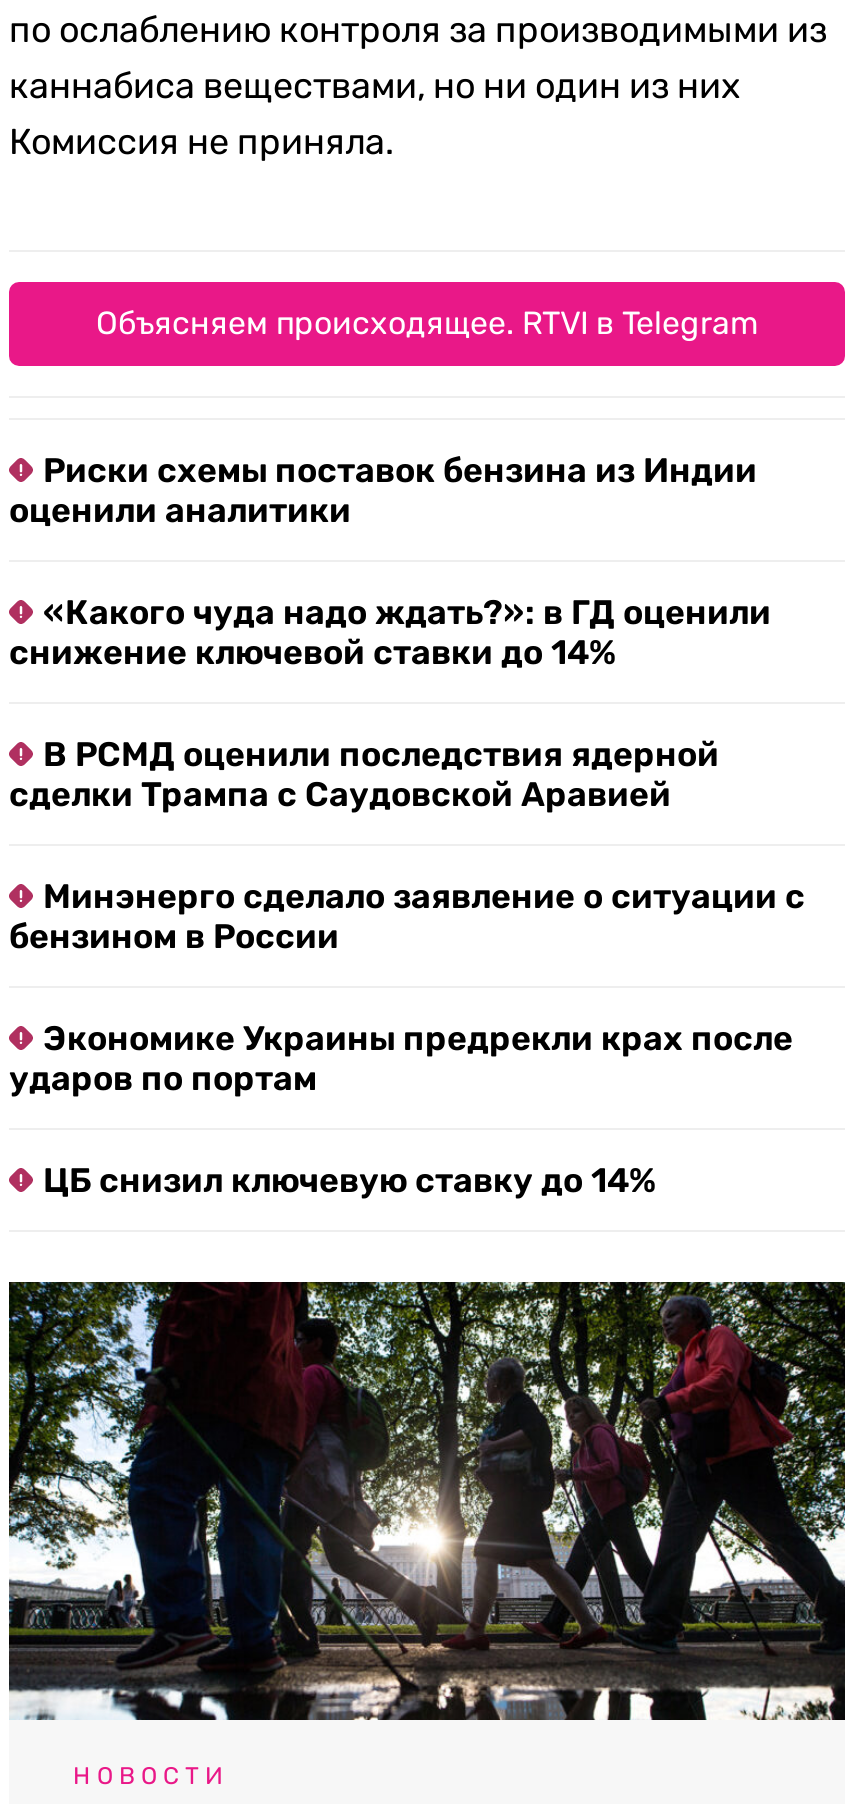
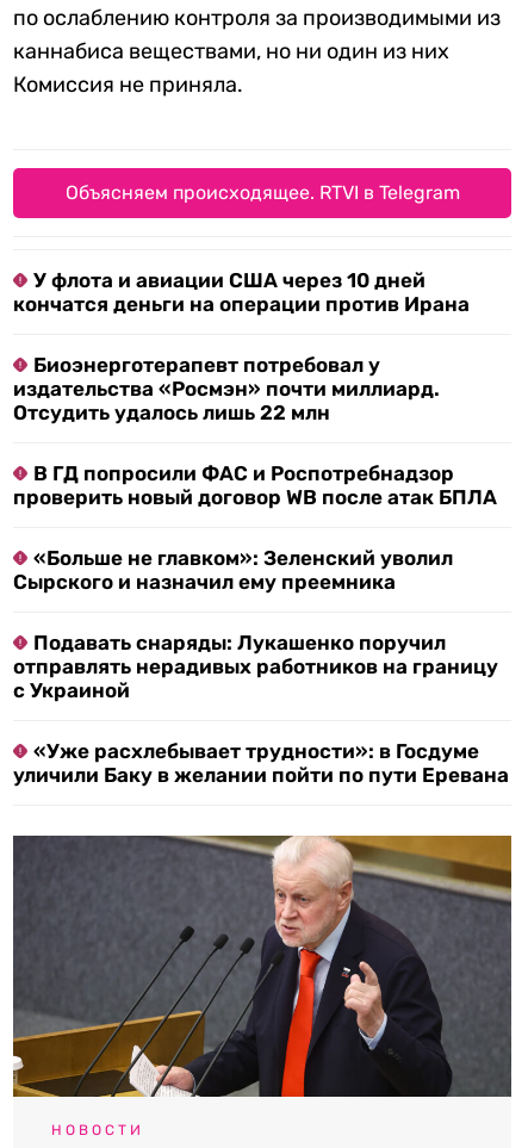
[9,450,757,530] Риски схемы поставок бензина из Индии | оценили аналитики -> [13,268,470,316] У флота и авиации США через 10 дней | кончатся деньги на операции против Ирана
[9,592,771,672] «Какого чуда надо ждать?»: в ГД оценили | снижение ключевой ставки до 14% -> [13,353,440,425] Биоэнерготерапевт потребовал у | издательства «Росмэн» почти миллиард. | Отсудить удалось лишь 22 млн
[9,734,719,814] В РСМД оценили последствия ядерной | сделки Трампа с Саудовской Аравией -> [13,461,497,509] В ГД попросили ФАС и Роспотребнадзор | проверить новый договор WB после атак БПЛА
[9,876,805,956] Минэнерго сделало заявление о ситуации с | бензином в России -> [13,546,453,594] «Больше не главком»: Зеленский уволил | Сырского и назначил ему преемника
[9,1018,793,1098] Экономике Украины предрекли крах после | ударов по портам -> [13,631,498,702] Подавать снаряды: Лукашенко поручил | отправлять нерадивых работников на границу | с Украиной
[43,1160,657,1200] ЦБ снизил ключевую ставку до 14% -> [13,739,509,787] «Уже расхлебывает трудности»: в Госдуме | уличили Баку в желании пойти по пути Еревана
[9,1336,847,1722] [image] -> [12,834,513,1098] [image]

